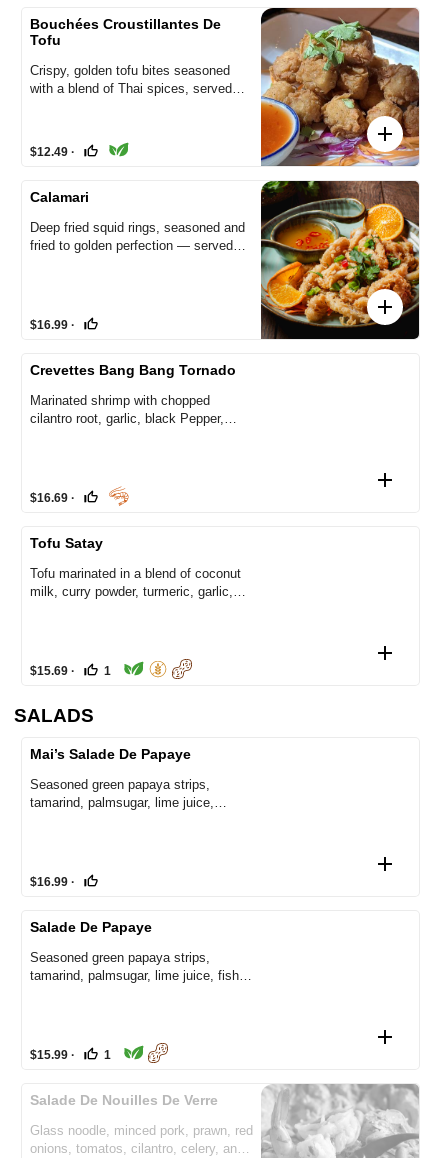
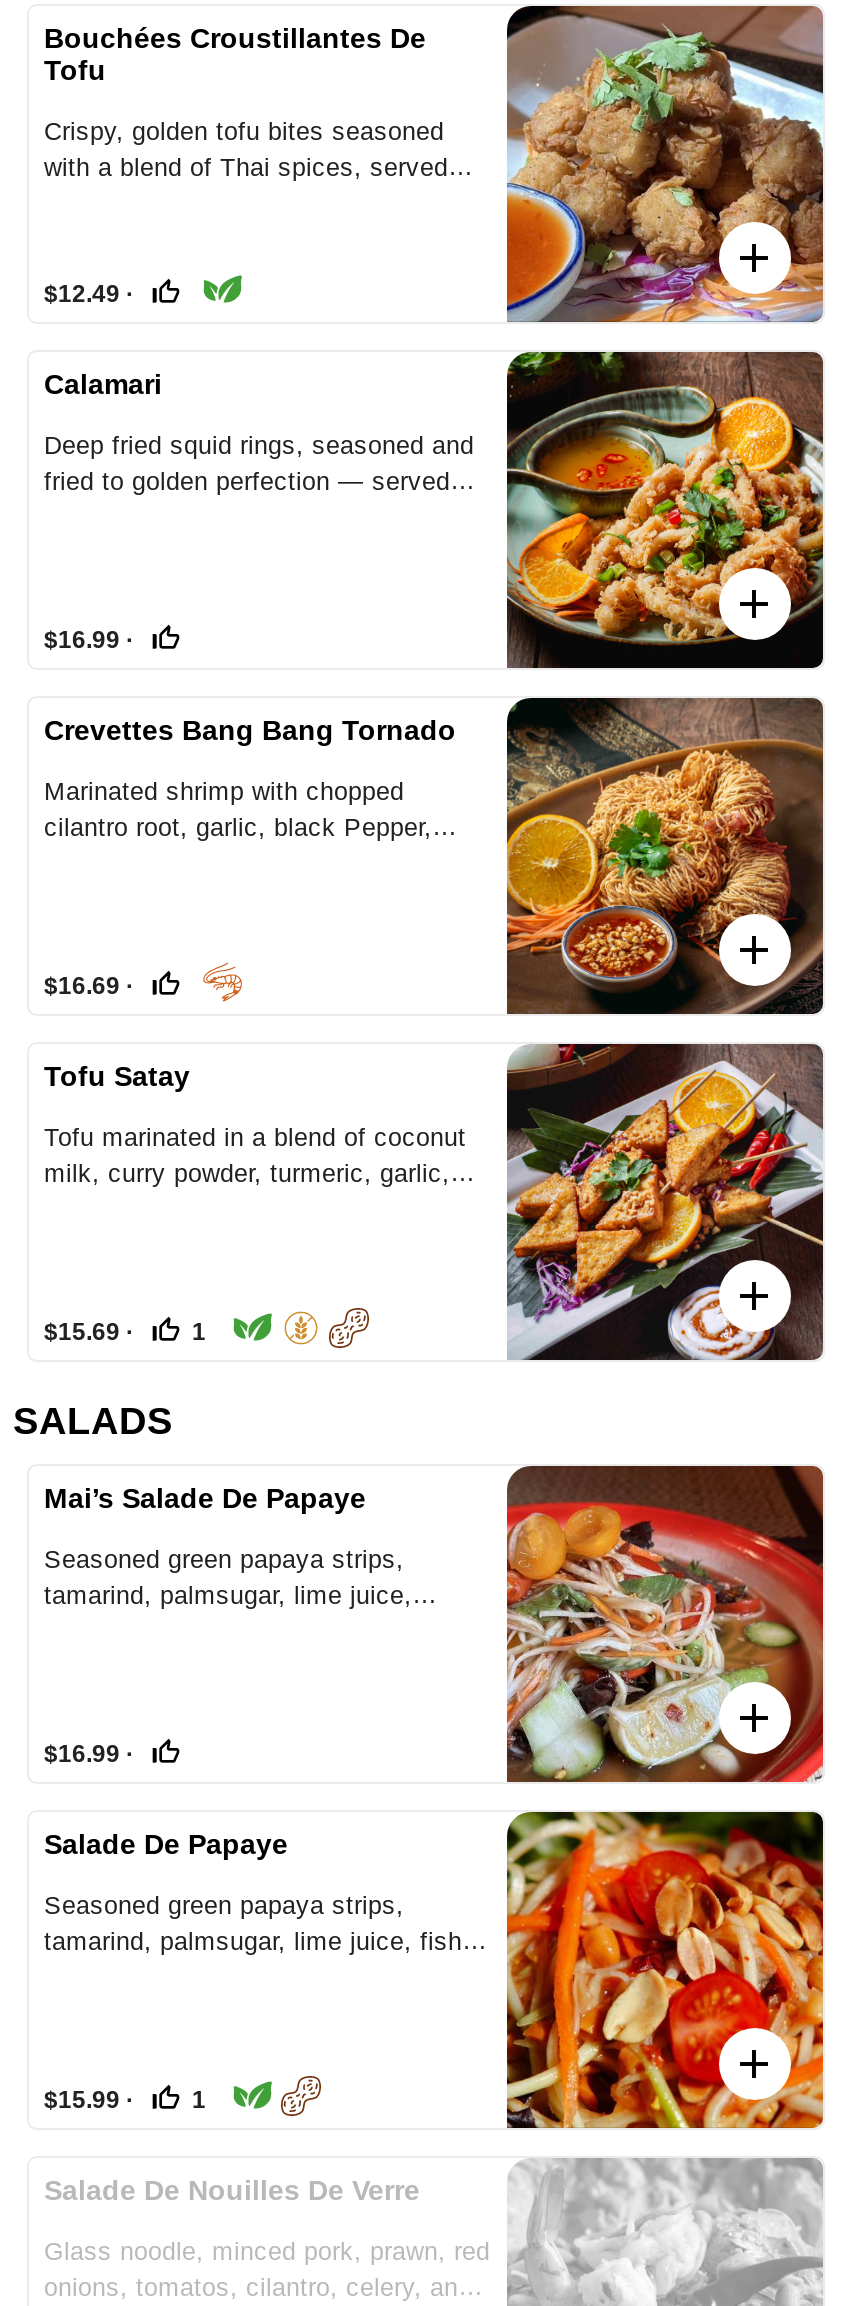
none -> [505,696,825,1016] [image]
none -> [505,1042,825,1362] [image]
none -> [505,1464,825,1784] [image]
none -> [505,1810,825,2130] [image]

